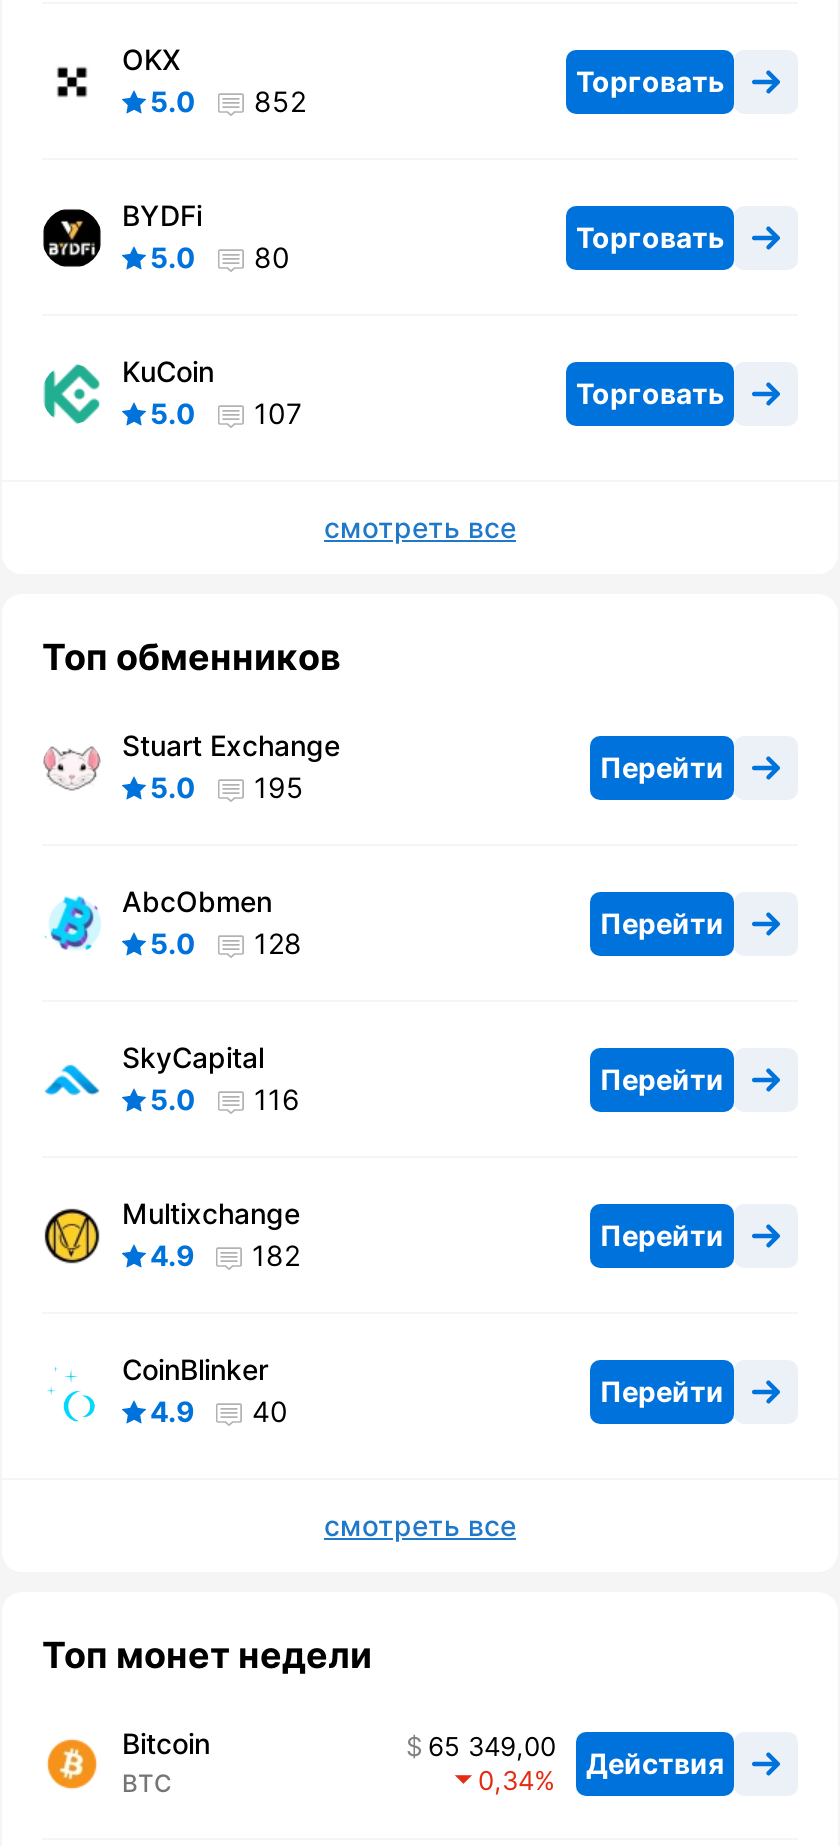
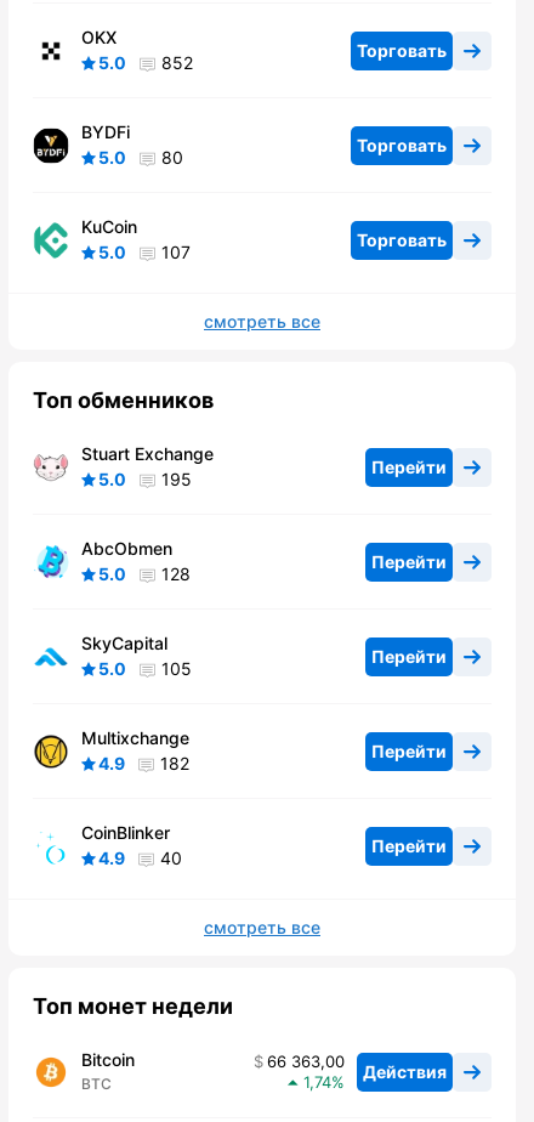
[150,1083,300,1117] 5.0 116 -> [98,659,192,679] 5.0 105
[428,1731,724,1780] 65 349,00 Действия -> [267,1052,447,1082] 66 363,00 Действия
[478,1765,534,1797] 0,34 -> [303,1073,331,1092] 1,74

